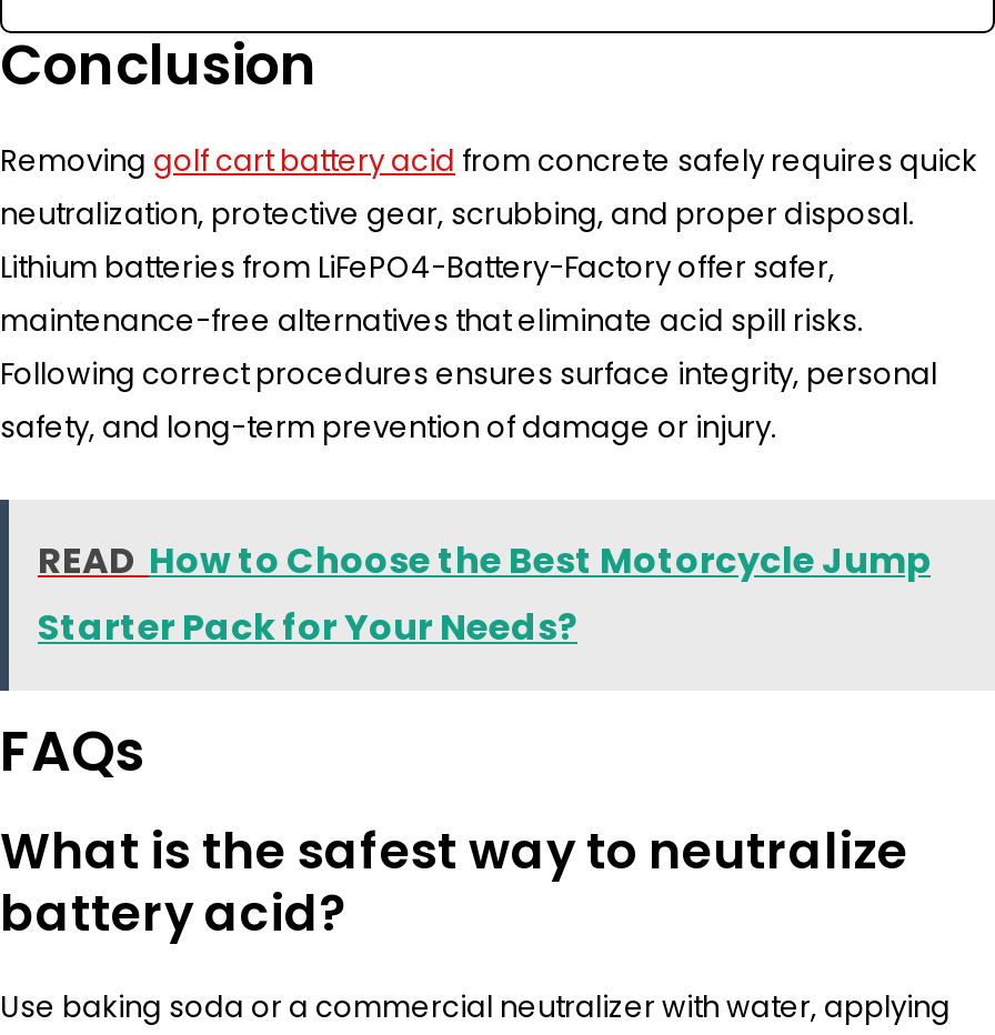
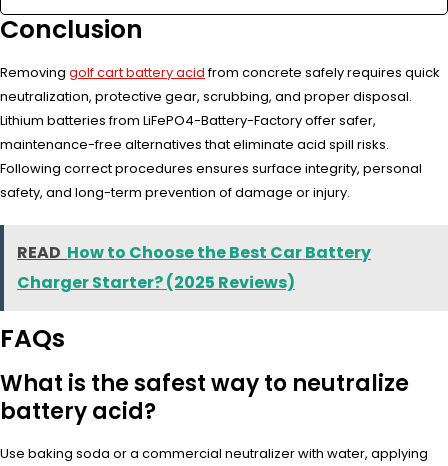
[38,535,931,653] READ How to Choose the Best Motorcycle Jump | Starter Pack for Your Needs? -> [17,241,371,294] READ How to Choose the Best Car Battery | Charger Starter? (2025 Reviews)

